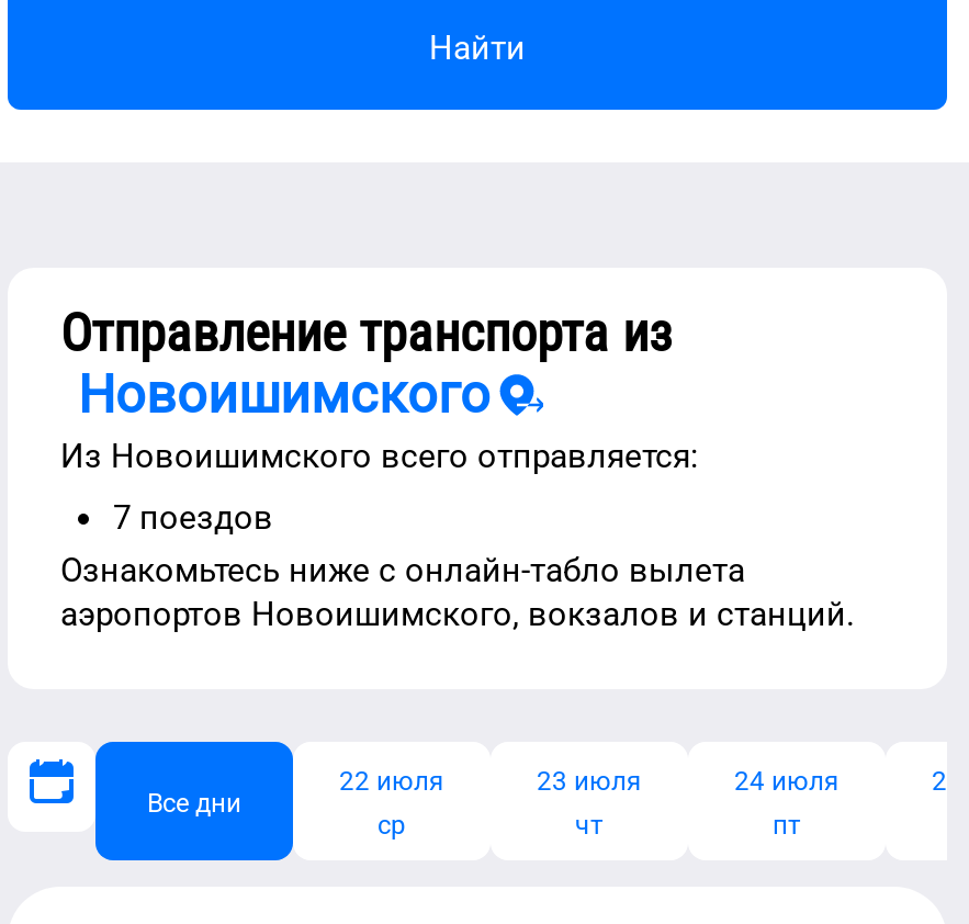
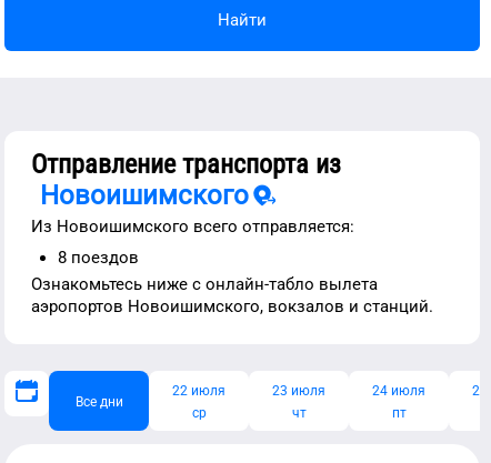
[113,498,273,538] 7 поездов -> [58,248,139,268] 8 поездов

